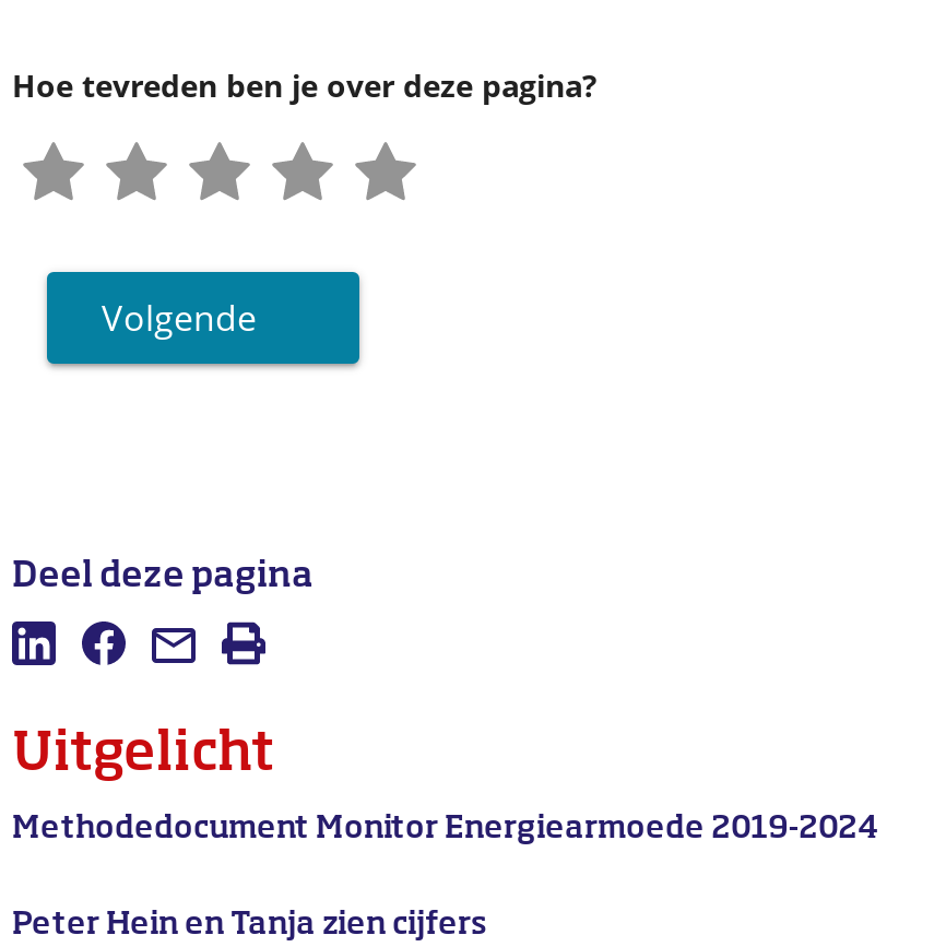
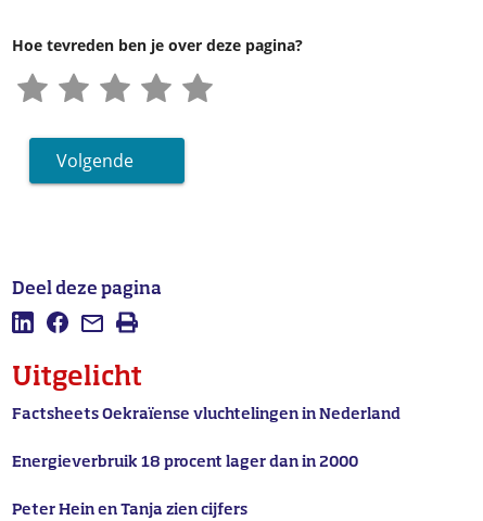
[12,813,879,843] Methodedocument Monitor Energiearmoede 2019-2024 -> [12,406,401,469] Factsheets Oekraïense vluchtelingen in Nederland | Energieverbruik 18 procent lager dan in 2000

